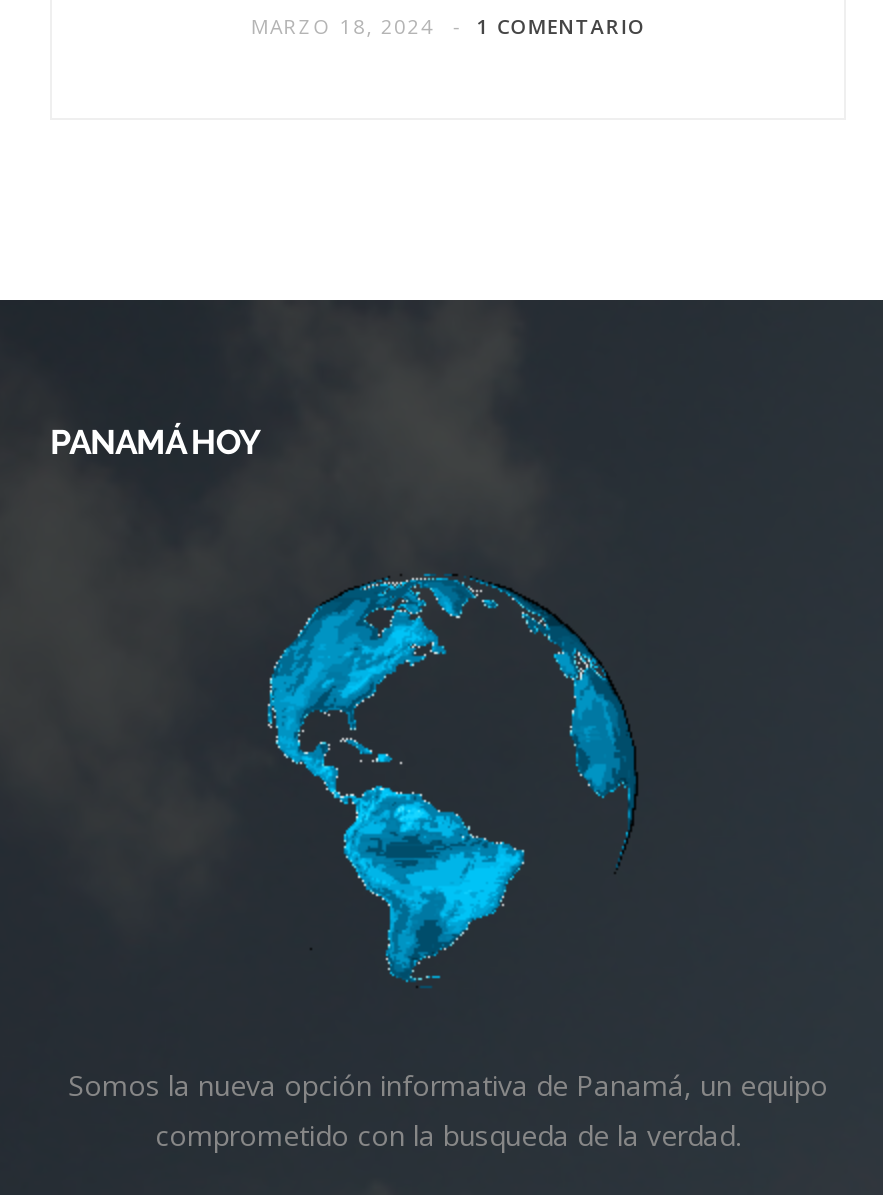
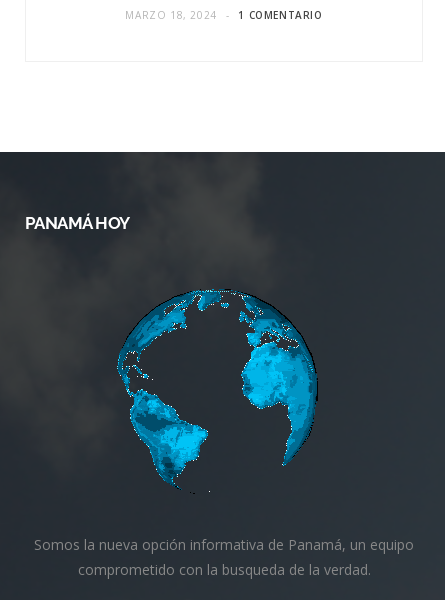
[236,578,626,982] [image] -> [117,290,314,492] [image]

